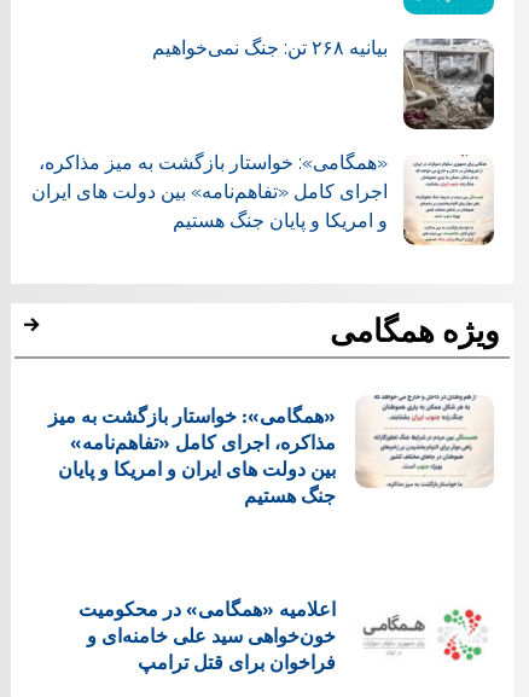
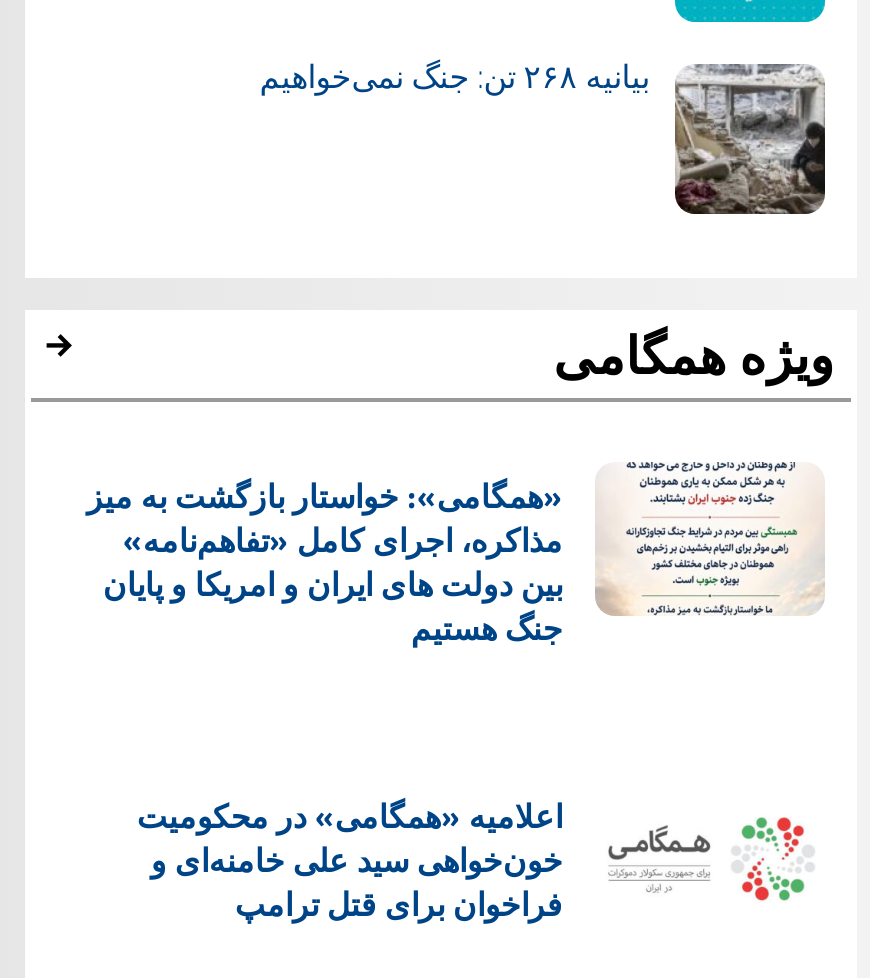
[32,151,494,245] [image] | «همگامی»: خواستار بازگشت به میز مذاکره، | اجرای کامل «تفاهم‌نامه» بین دولت های ایران | و امریکا و پایان جنگ هستیم -> none

